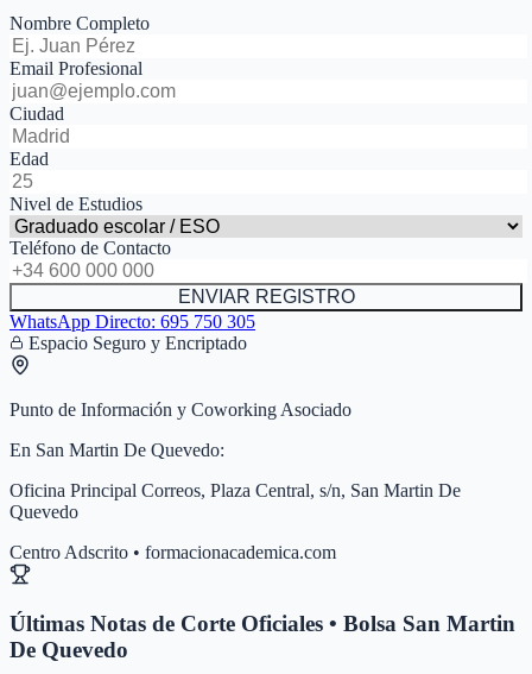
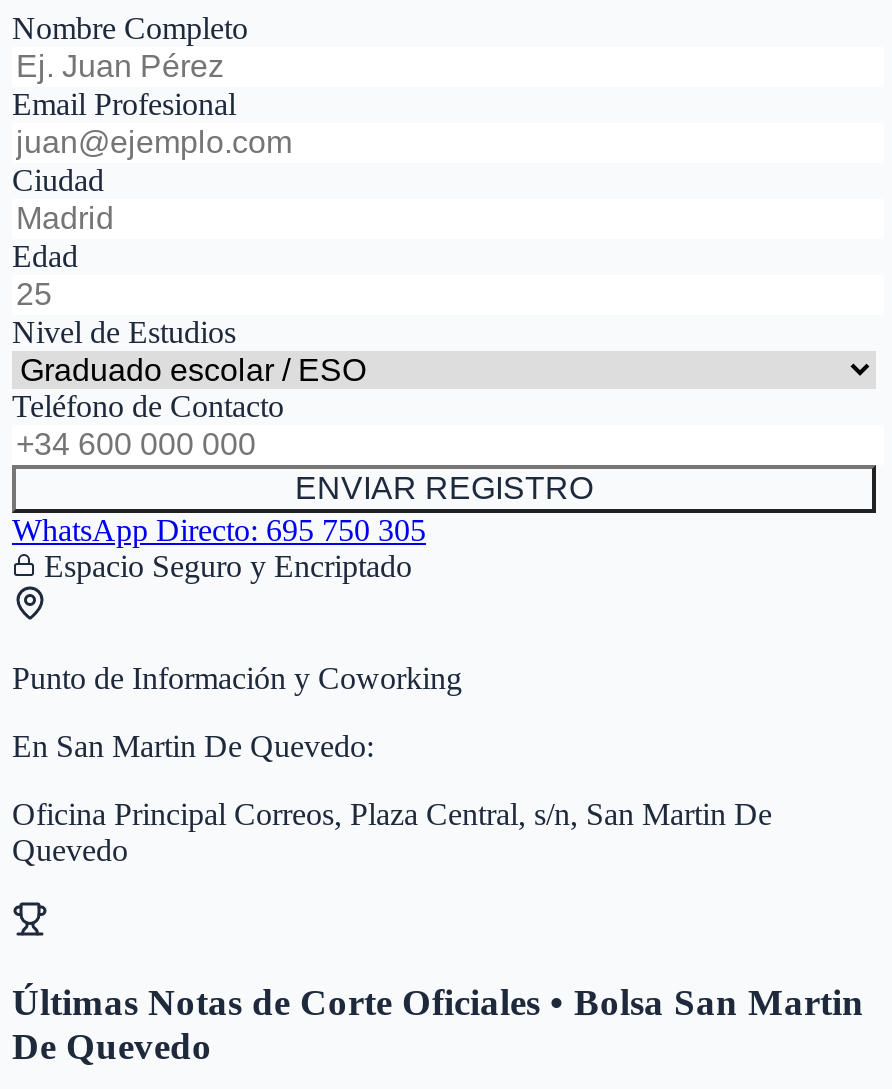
[9,399,351,419] Punto de Información y Coworking Asociado -> [12,660,462,694] Punto de Información y Coworking
[9,542,336,562] Centro Adscrito • formacionacademica.com -> none

